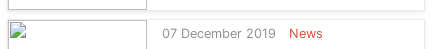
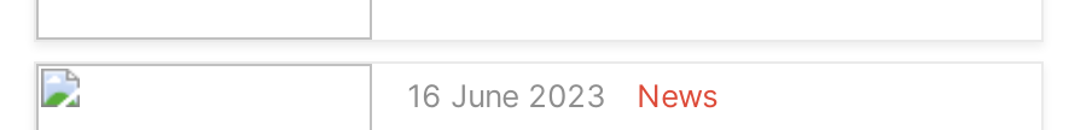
[162,26,323,41] 07 December 2019 News -> [408,78,719,115] 16 June 2023 News

